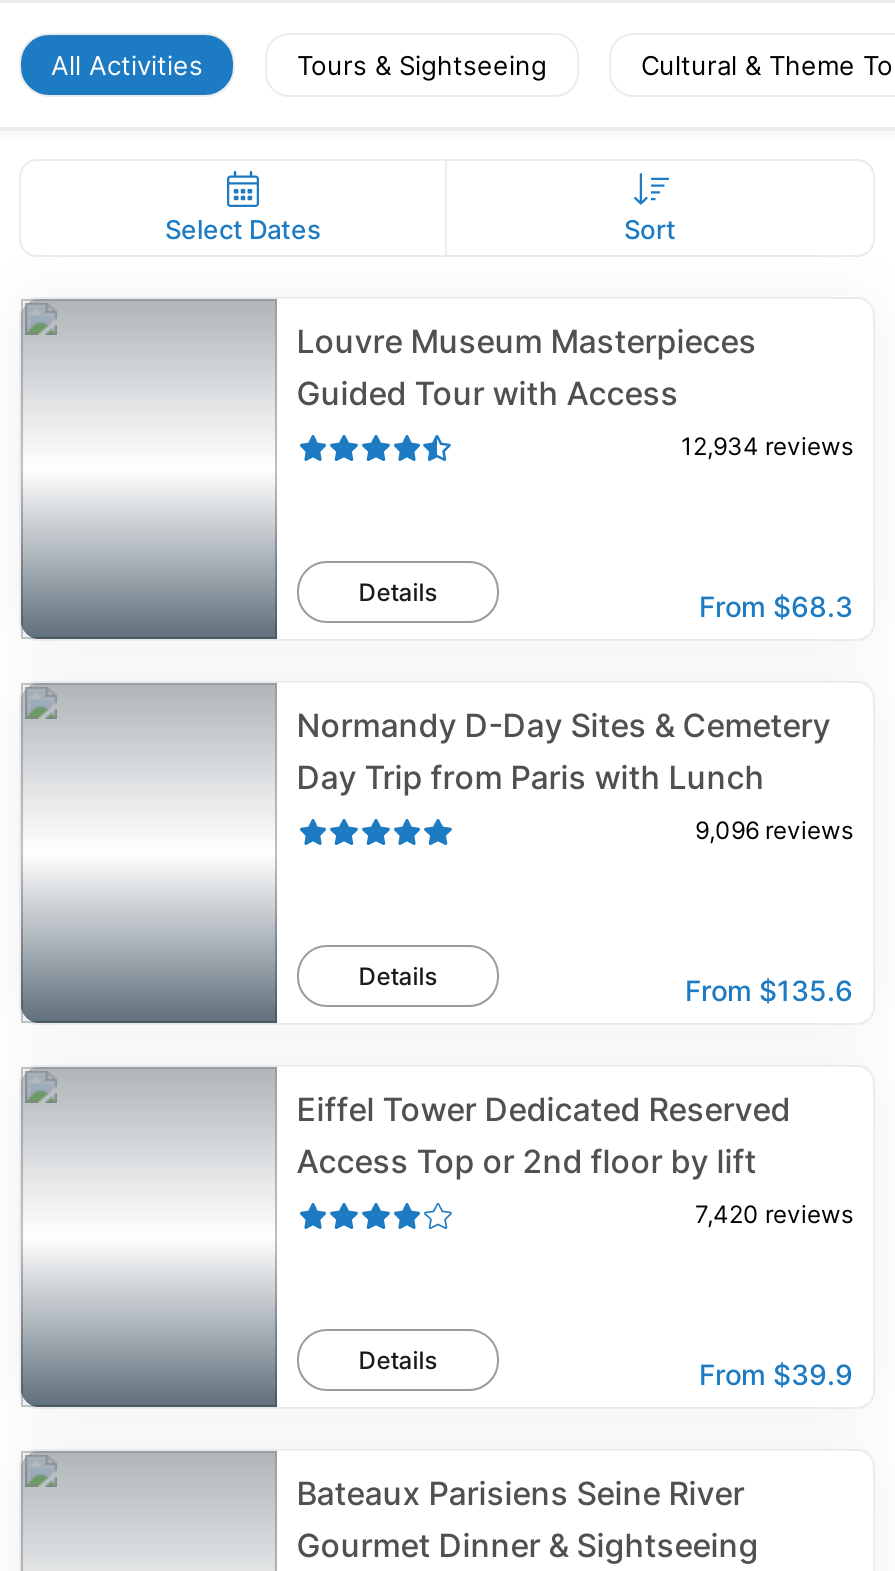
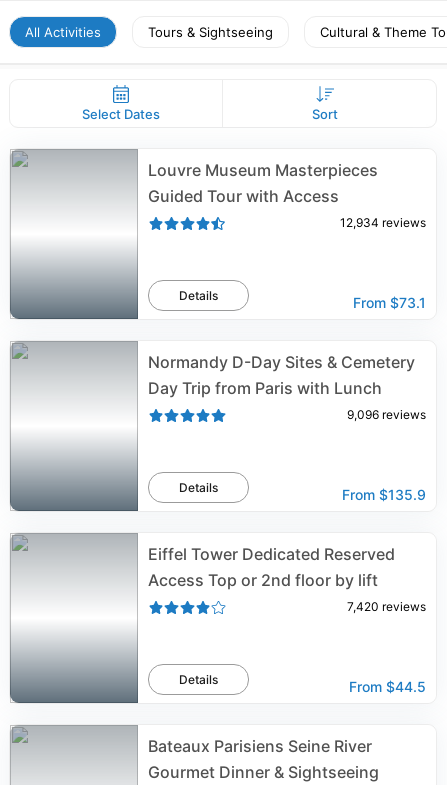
[699,589,853,623] From $68.3 -> [353,294,426,311] From $73.1
[685,973,853,1007] From $135.6 -> [342,486,426,503] From $135.9
[699,1357,853,1391] From $39.9 -> [349,678,426,695] From $44.5

